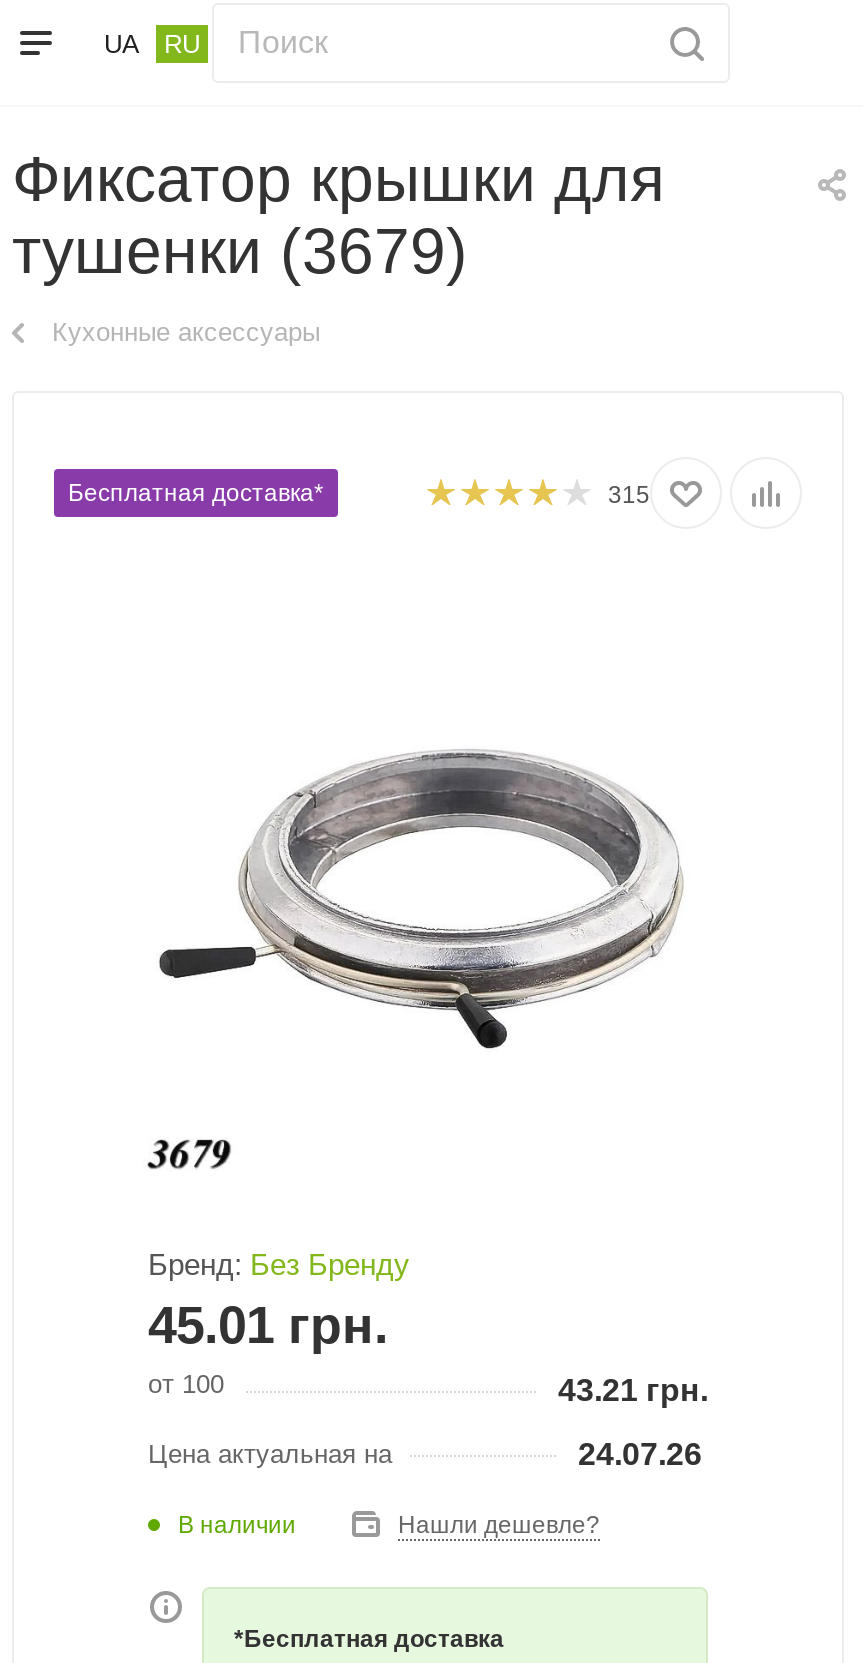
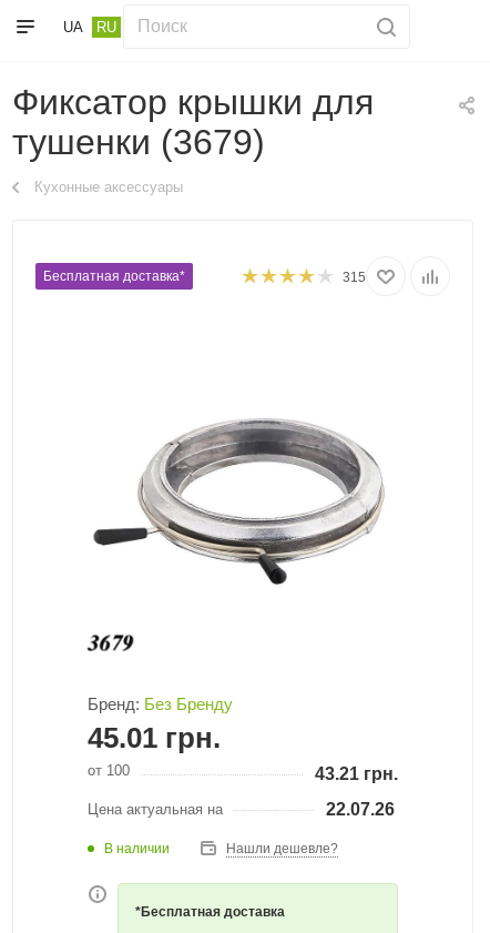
[578,1437,702,1471] 24.07.26 -> [326,800,395,819] 22.07.26

